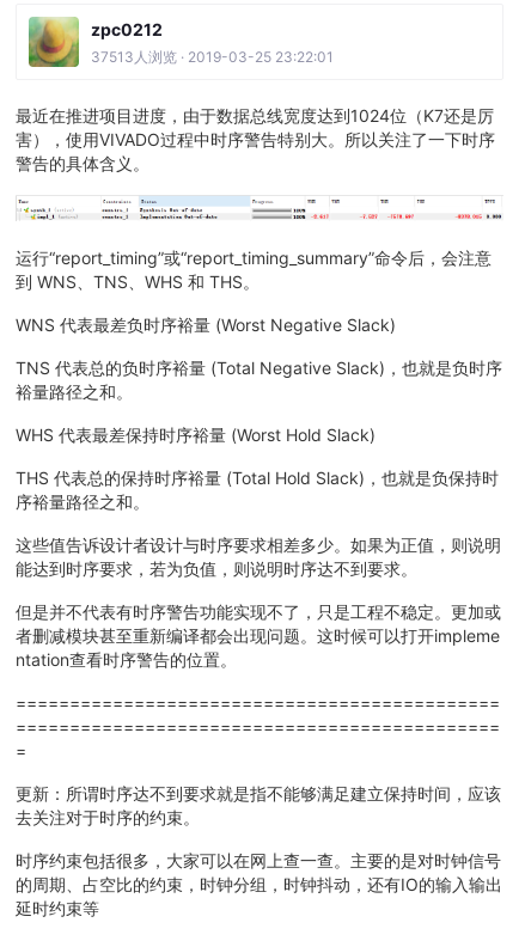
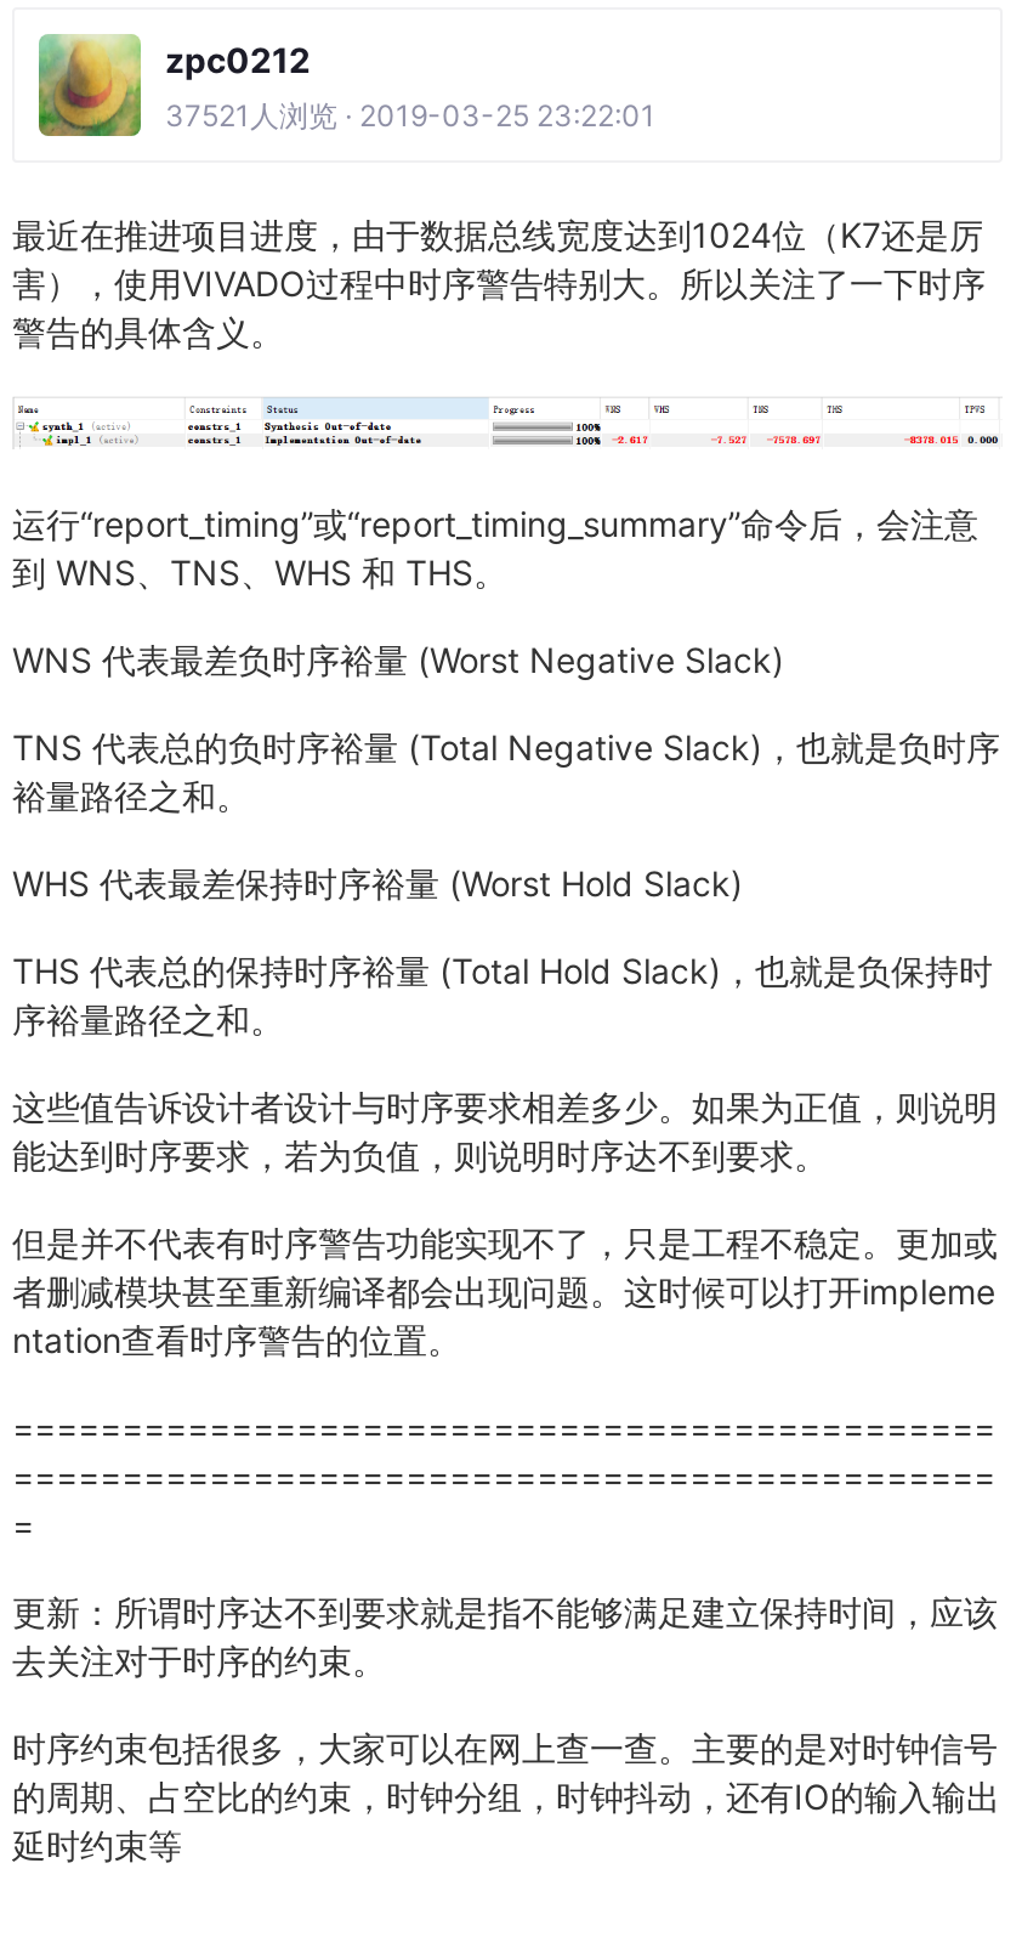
[91,48,334,66] 37513人浏览 · 2019-03-25 23:22:01 -> [165,97,655,134] 37521人浏览 · 2019-03-25 23:22:01

